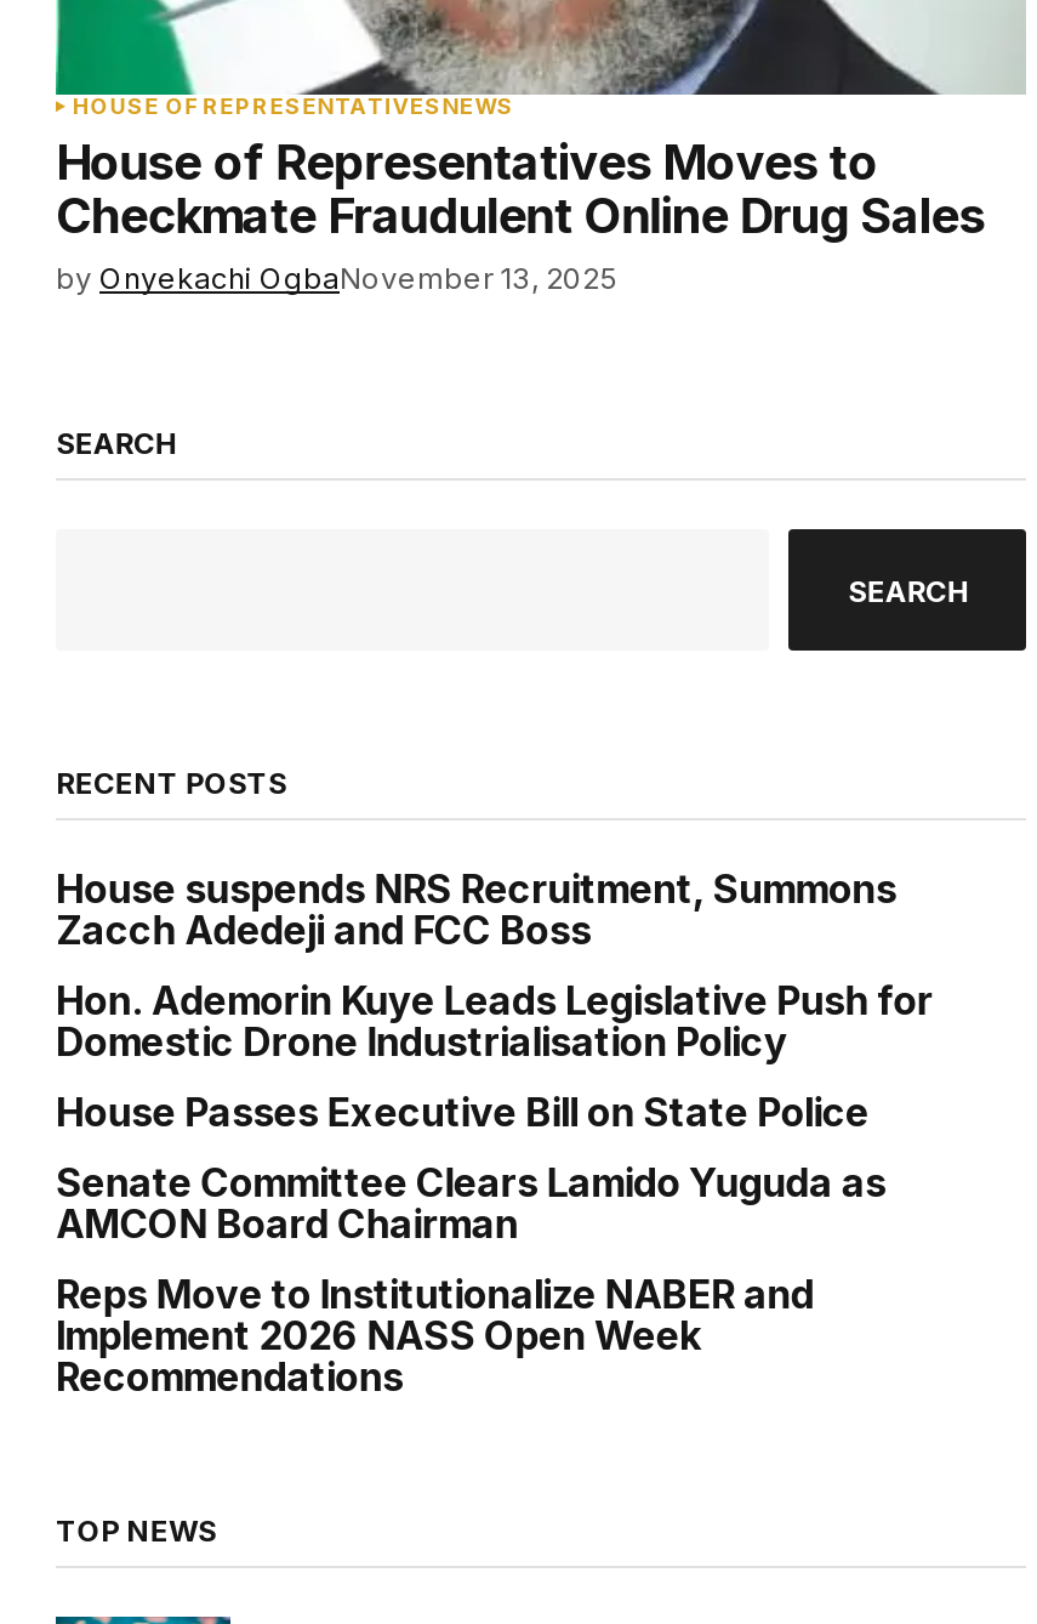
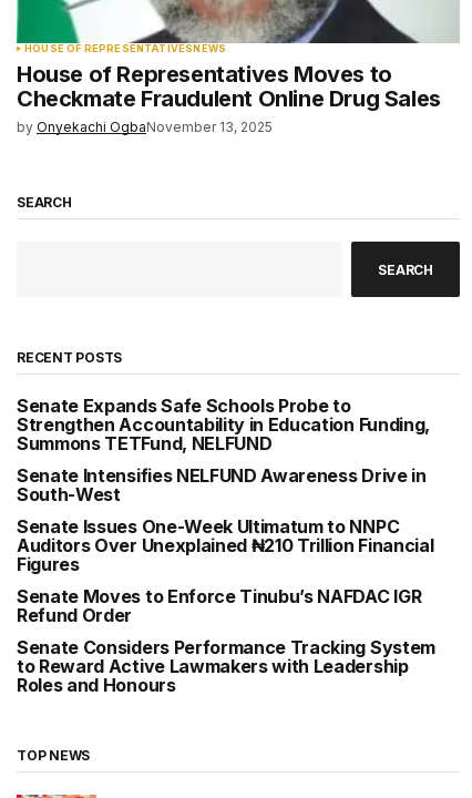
[56,865,933,1401] House suspends NRS Recruitment, Summons | Zacch Adedeji and FCC Boss | Hon. Ademorin Kuye Leads Legislative Push for | Domestic Drone Industrialisation Policy | House Passes Executive Bill on State Police | Senate Committee Clears Lamido Yuguda as | AMCON Board Chairman | Reps Move to Institutionalize NABER and | Implement 2026 NASS Open Week | Recommendations -> [17,395,435,696] Senate Expands Safe Schools Probe to | Strengthen Accountability in Education Funding, | Summons TETFund, NELFUND | Senate Intensifies NELFUND Awareness Drive in | South-West | Senate Issues One-Week Ultimatum to NNPC | Auditors Over Unexplained ₦210 Trillion Financial | Figures | Senate Moves to Enforce Tinubu’s NAFDAC IGR | Refund Order | Senate Considers Performance Tracking System | to Reward Active Lawmakers with Leadership | Roles and Honours

